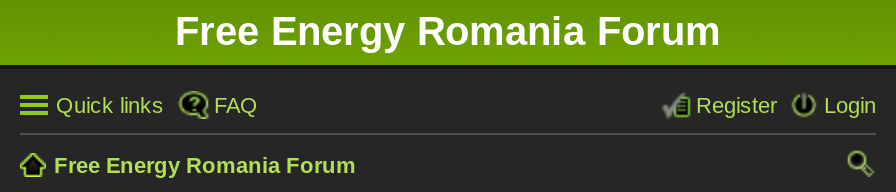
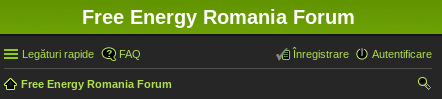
[56,93,164,117] Quick links -> [22,48,94,60] Legături rapide
[696,93,876,117] Login | Register -> [293,48,432,60] Autentificare | Înregistrare

